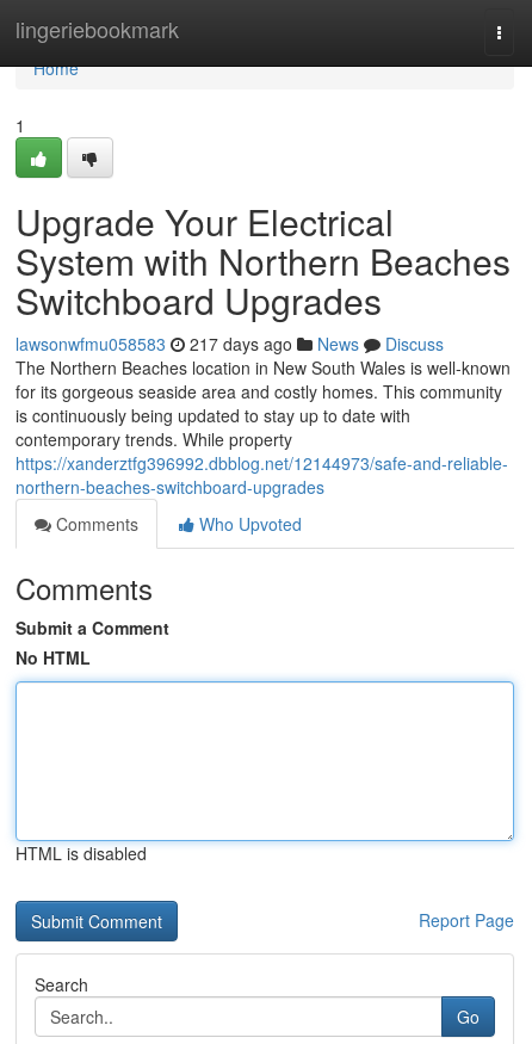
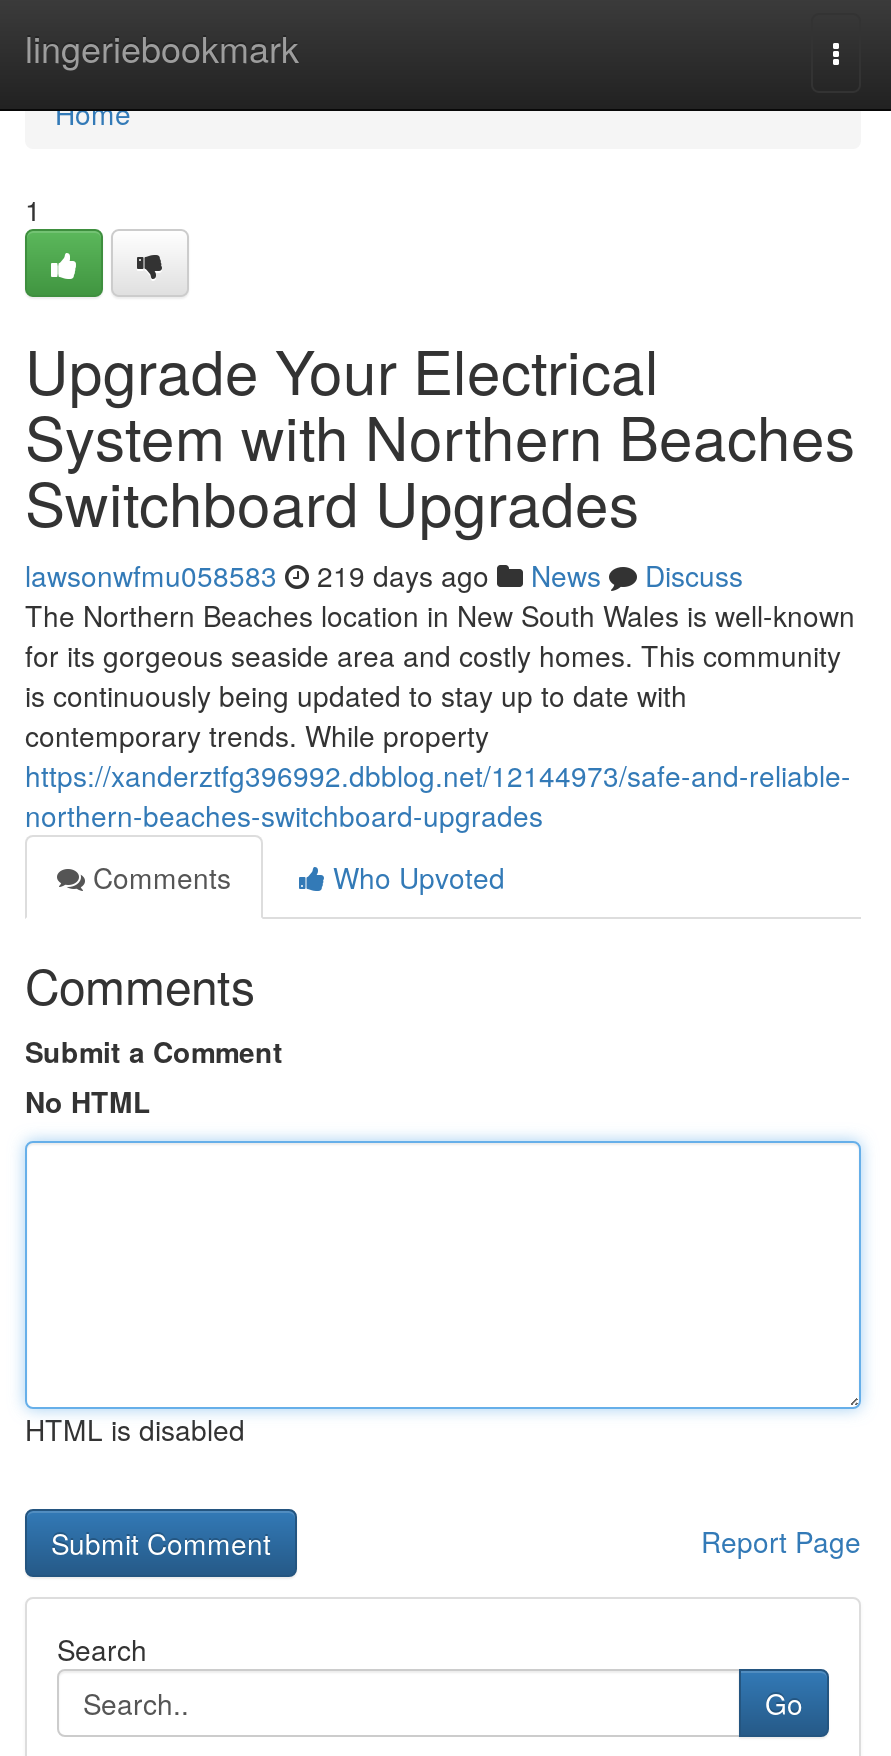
[16,332,444,356] lawsonwfmu058583 217 days ago News Discuss -> [25,555,743,595] lawsonwfmu058583 219 days ago News Discuss

